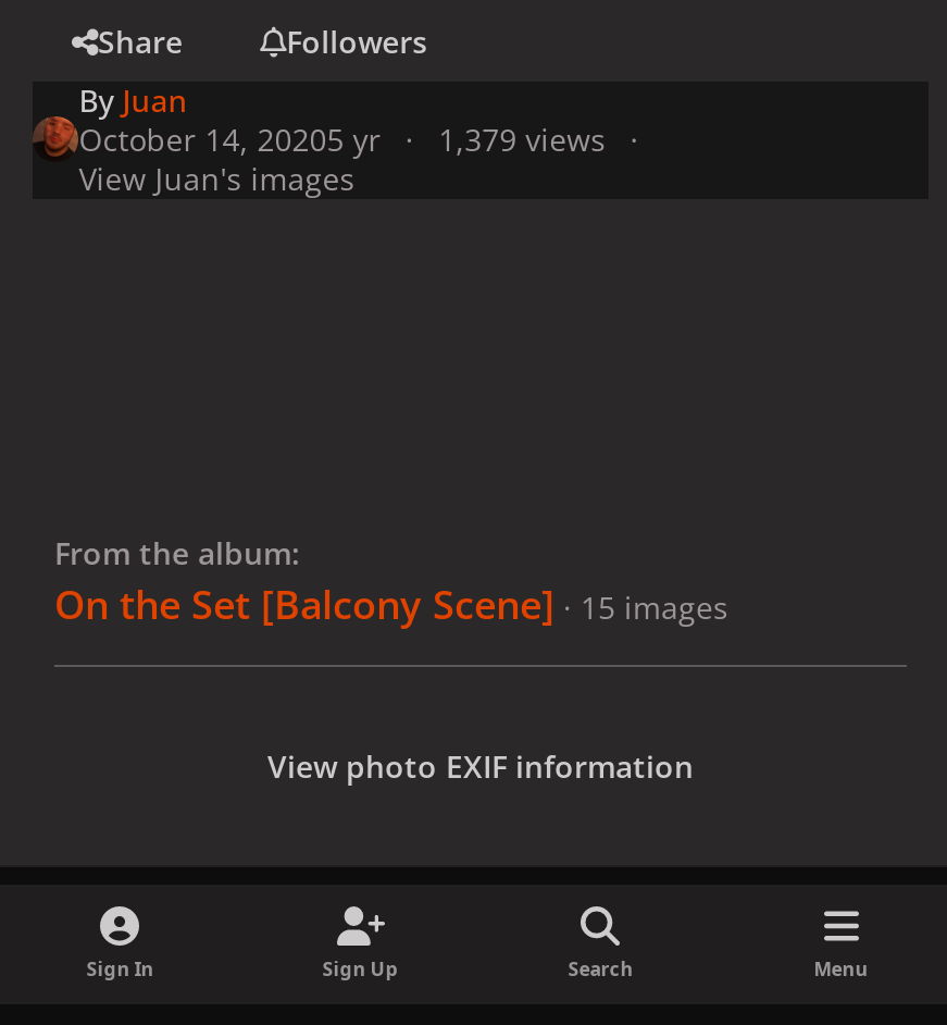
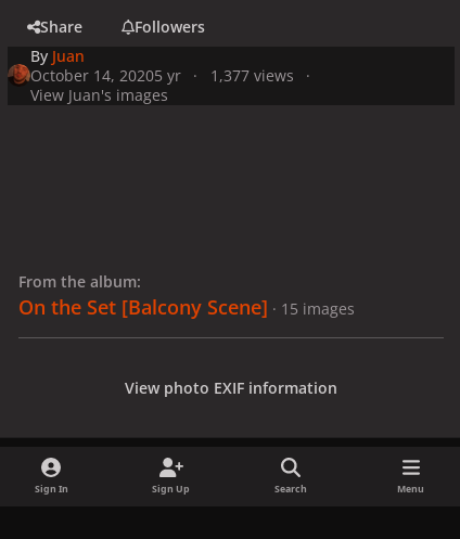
[79,118,606,159] October 14, 20205 yr 1,379 views -> [31,65,294,85] October 14, 20205 yr 1,377 views

